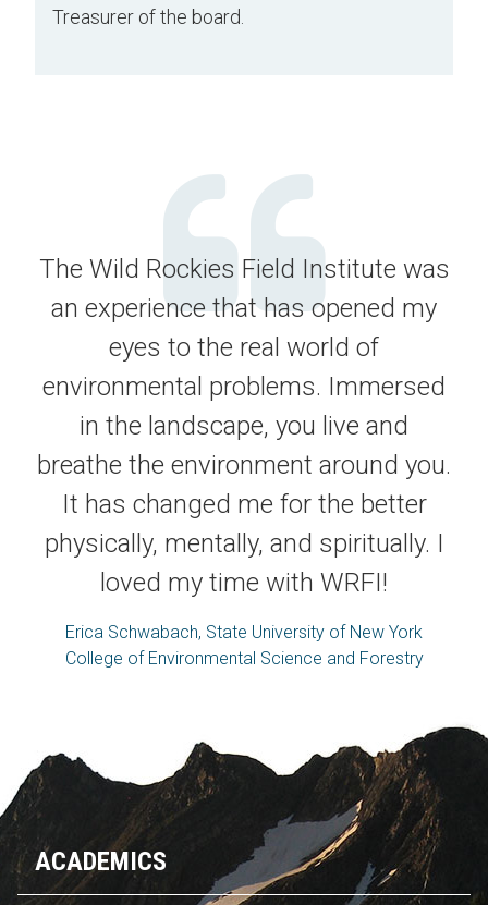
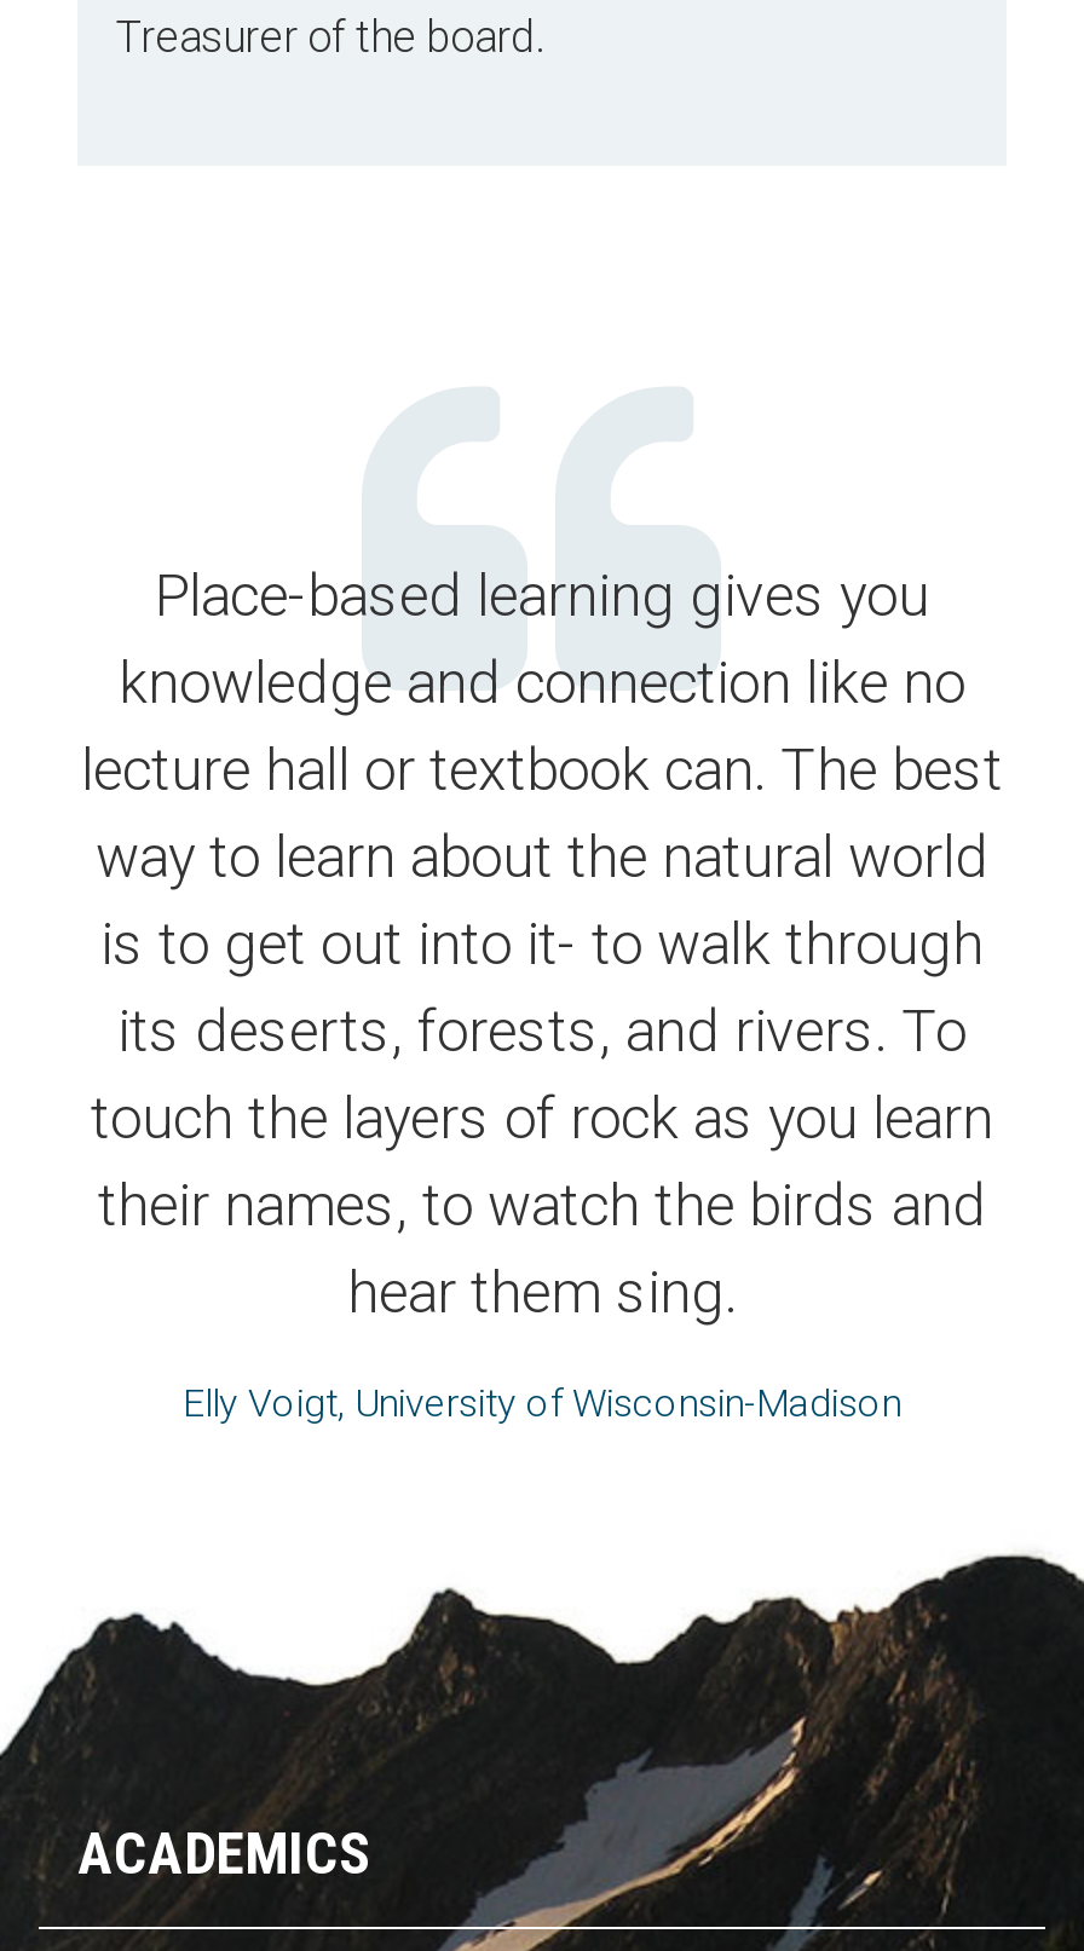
[37,254,451,598] The Wild Rockies Field Institute was | an experience that has opened my | eyes to the real world of | environmental problems. Immersed | in the landscape, you live and | breathe the environment around you. | It has changed me for the better | physically, mentally, and spiritually. I | loved my time with WRFI! -> [81,562,1003,1327] Place-based learning gives you | knowledge and connection like no | lecture hall or textbook can. The best | way to learn about the natural world | is to get out into it- to walk through | its deserts, forests, and rivers. To | touch the layers of rock as you learn | their names, to watch the birds and | hear them sing.
[65,622,423,669] Erica Schwabach, State University of New York | College of Environmental Science and Forestry -> [183,1380,901,1426] Elly Voigt, University of Wisconsin-Madison

